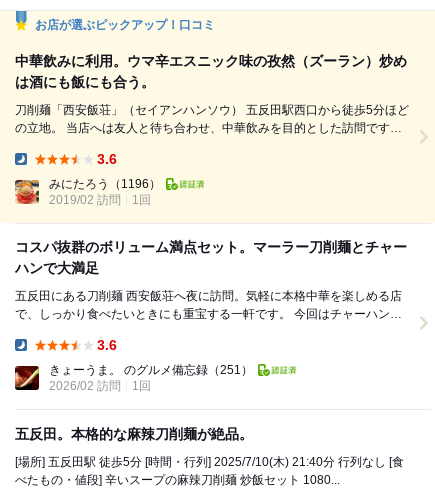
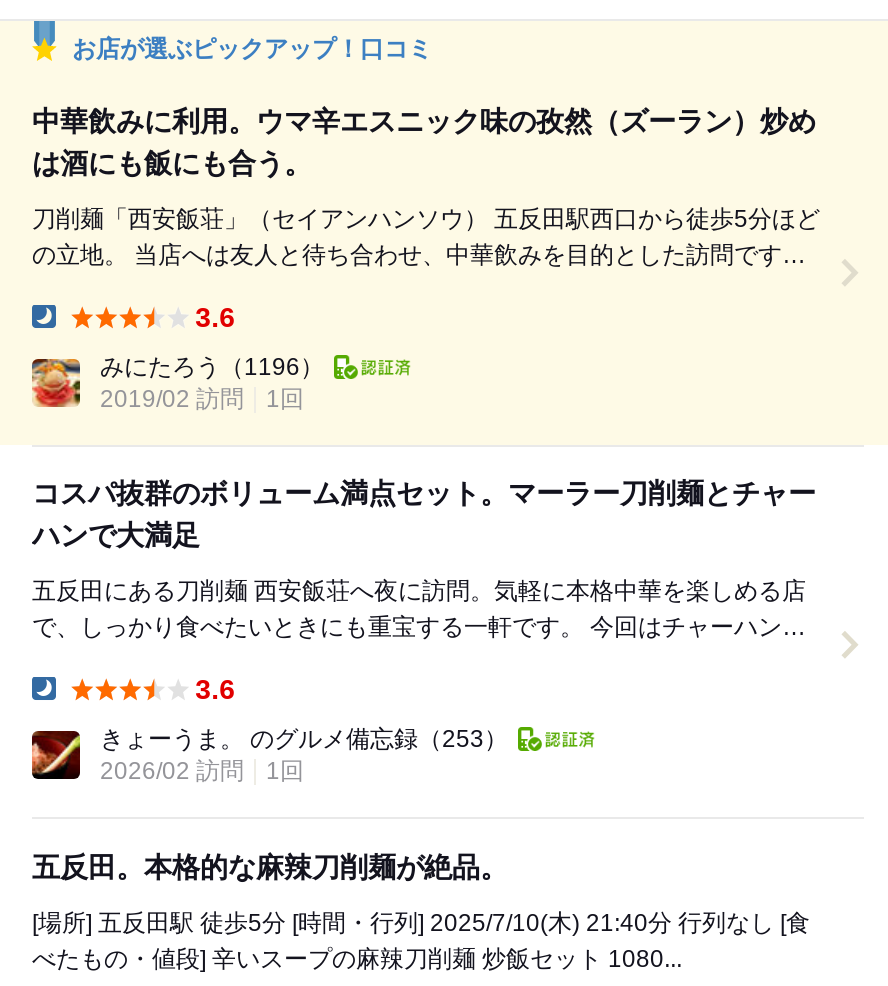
[49,363,253,377] きょーうま。 のグルメ備忘録（251） -> [100,725,508,753] きょーうま。 のグルメ備忘録（253）

